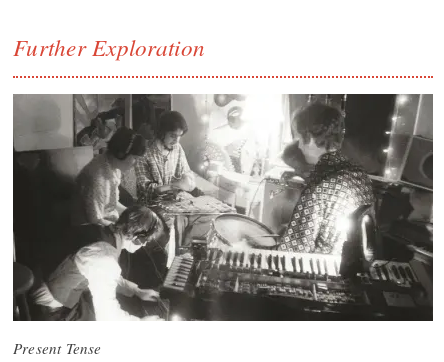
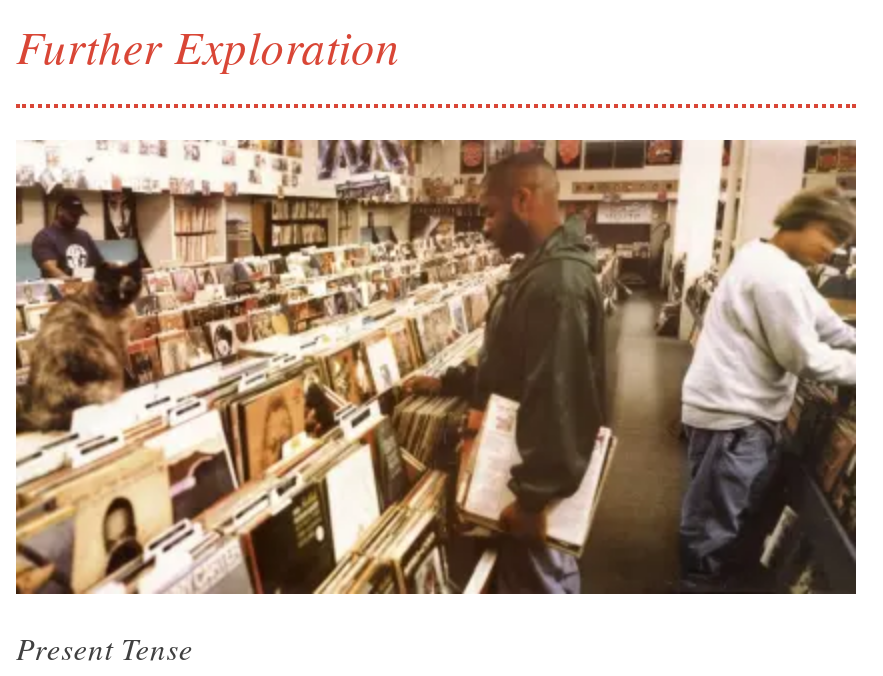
[12,93,434,322] [image] -> [14,138,858,596] [image]

